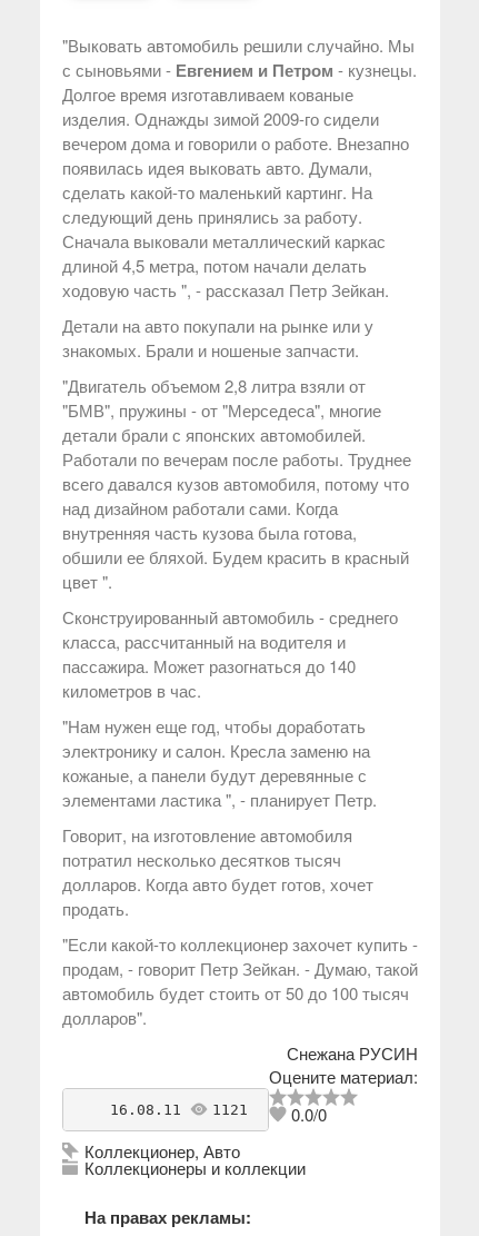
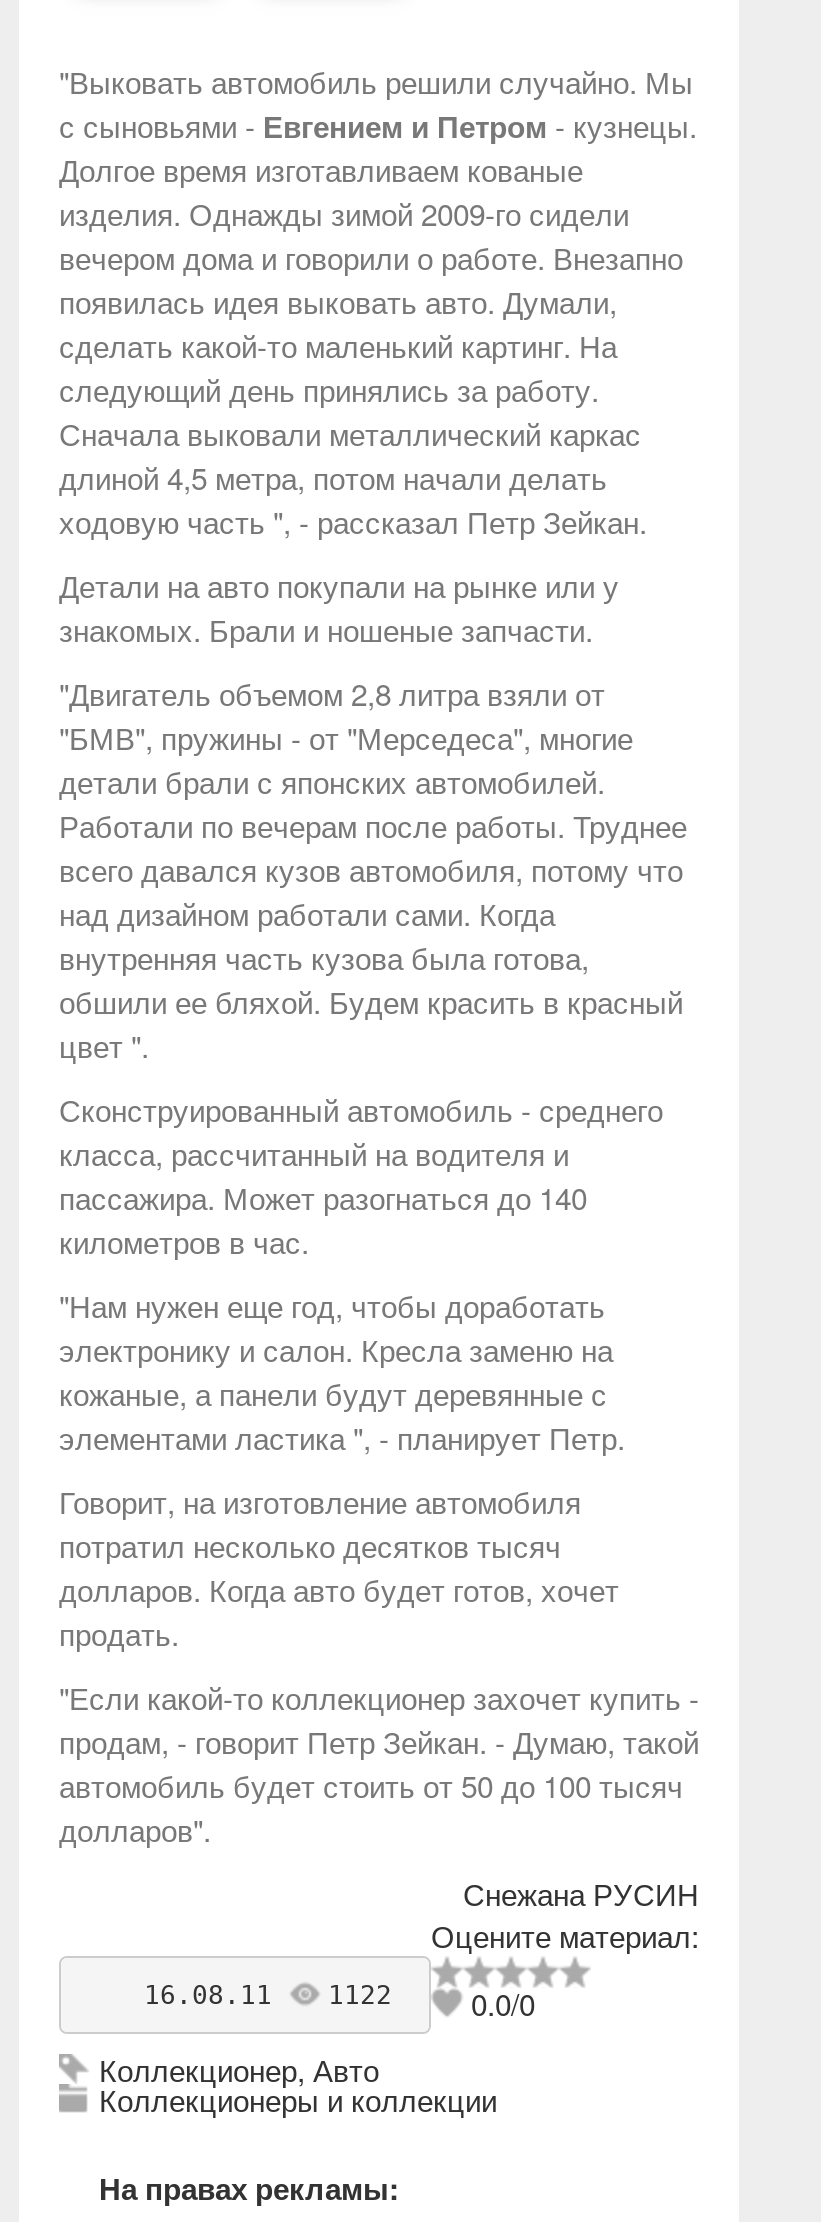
[74,1101,247,1118] 16.08.11 1121 -> [80,1979,392,2009] 16.08.11 1122

